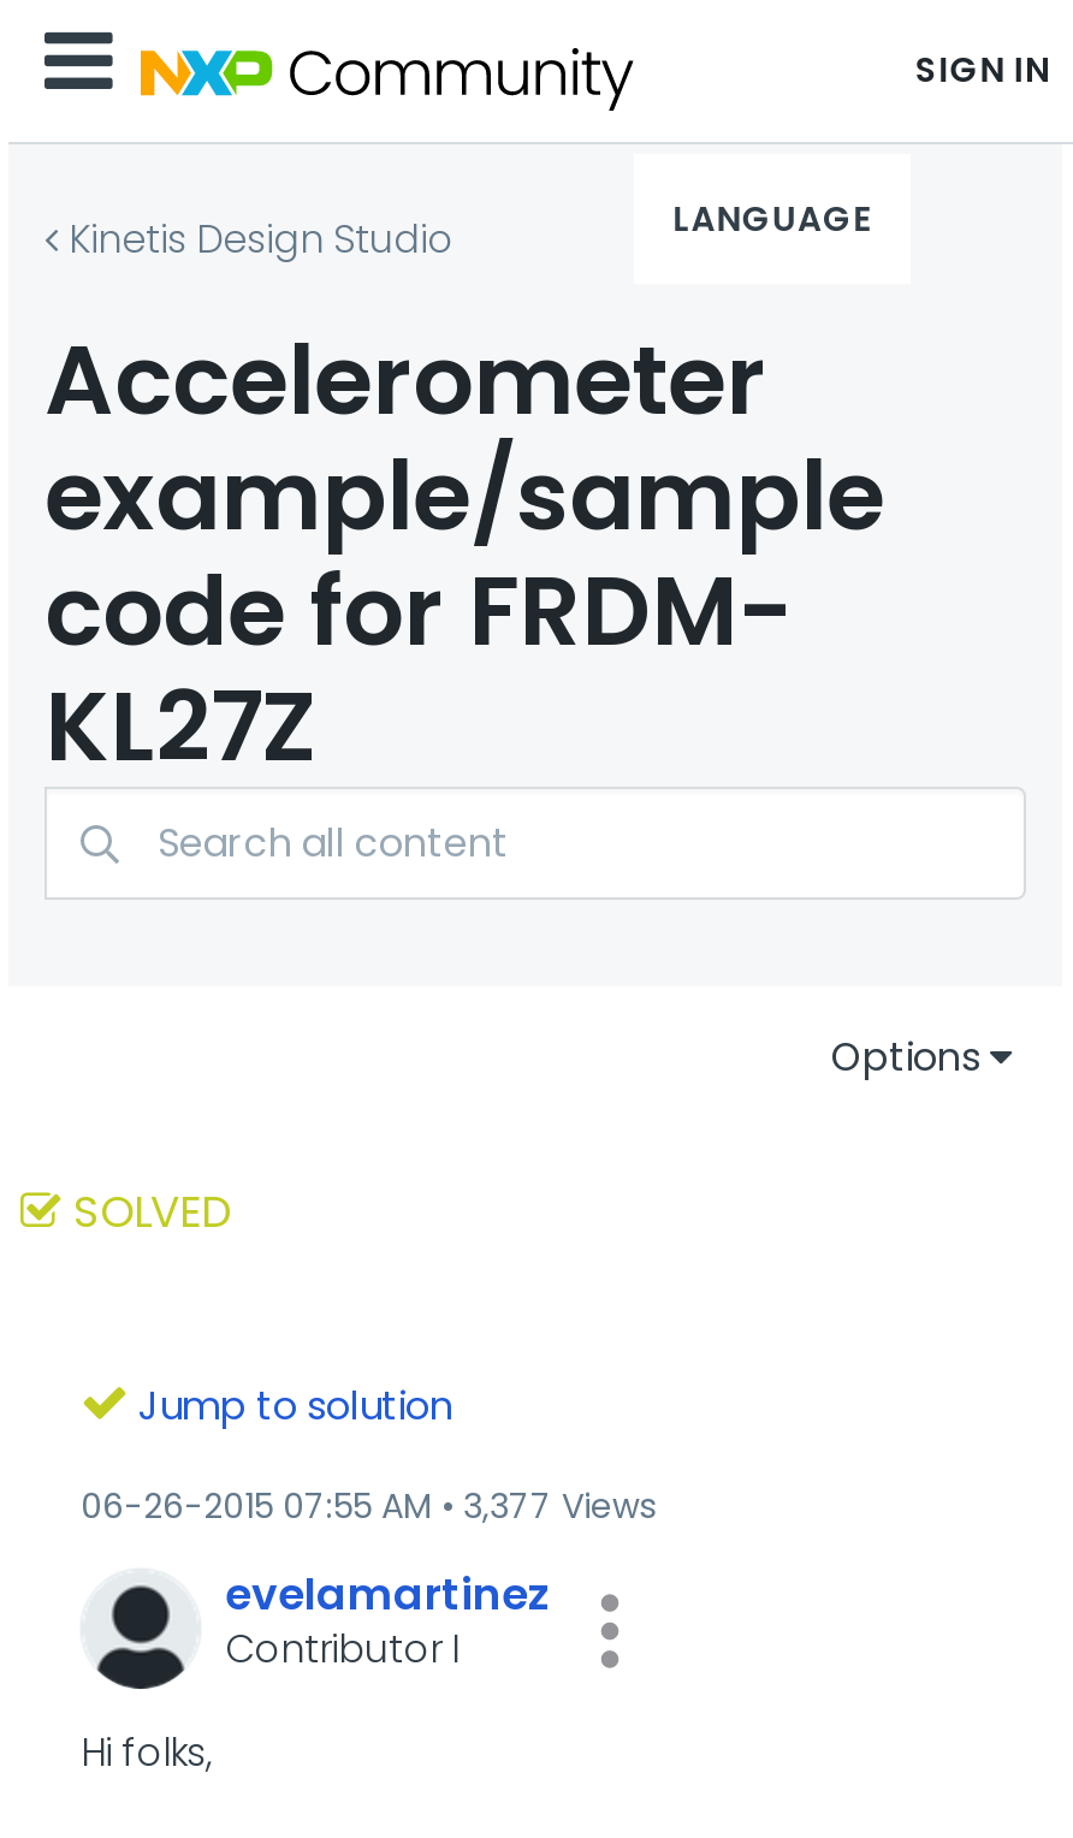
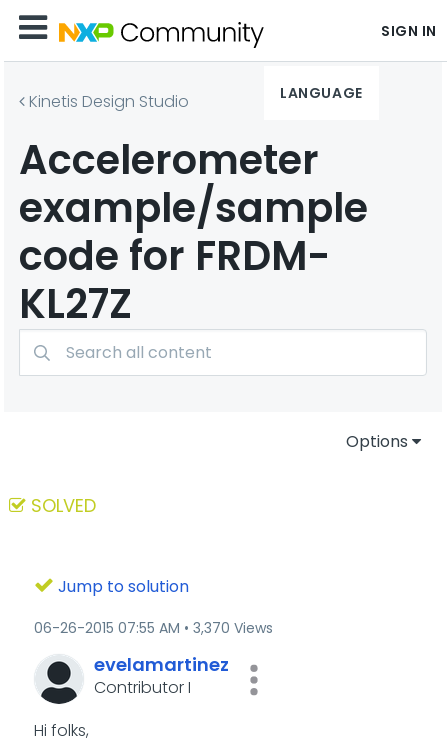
[81,1482,656,1530] 06-26-2015 07:55 AM 3,377 Views -> [34,618,273,638] 06-26-2015 07:55 AM 3,370 Views

